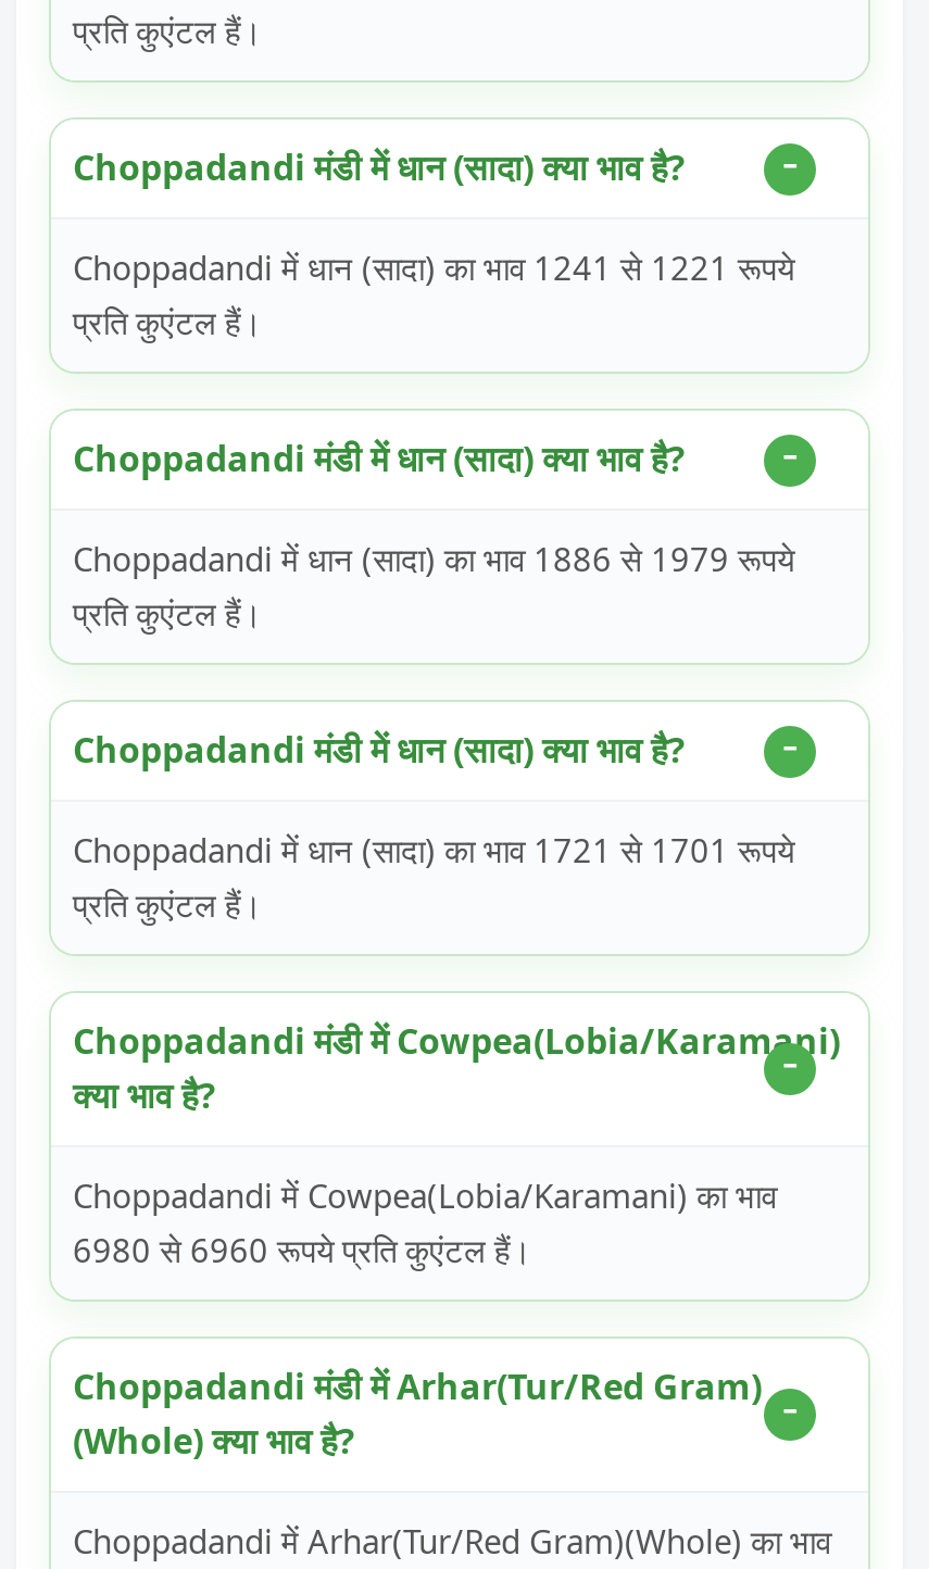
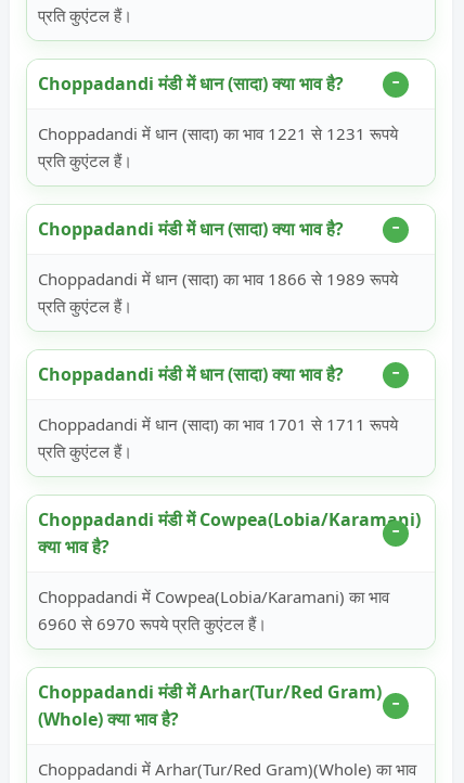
[73,246,794,289] Choppadandi में धान (सादा) का भाव 1241 से 1221 रूपये -> [38,123,398,144] Choppadandi में धान (सादा) का भाव 1221 से 1231 रूपये
[73,537,794,580] Choppadandi में धान (सादा) का भाव 1886 से 1979 रूपये -> [38,268,398,290] Choppadandi में धान (सादा) का भाव 1866 से 1989 रूपये
[73,828,794,871] Choppadandi में धान (सादा) का भाव 1721 से 1701 रूपये -> [38,413,398,435] Choppadandi में धान (सादा) का भाव 1701 से 1711 रूपये
[73,1228,531,1271] 6980 से 6960 रूपये प्रति कुएंटल हैं। -> [38,613,267,634] 6960 से 6970 रूपये प्रति कुएंटल हैं।

